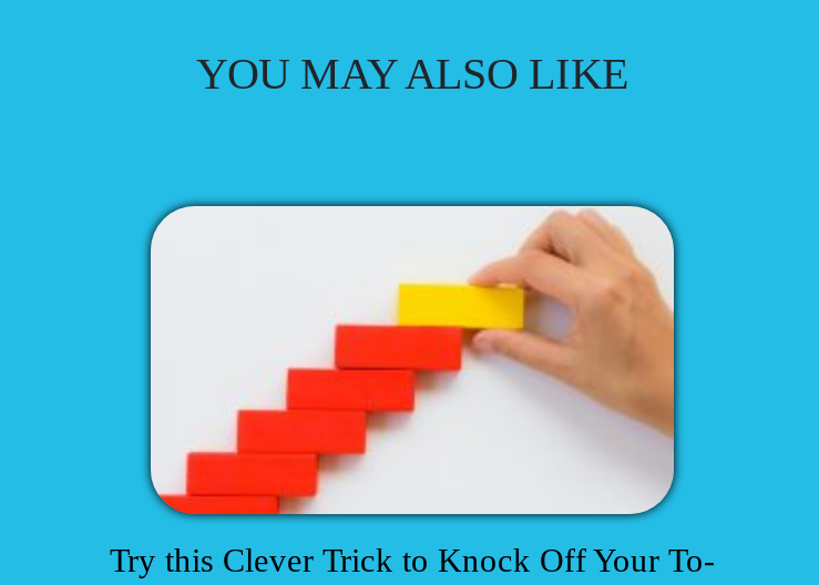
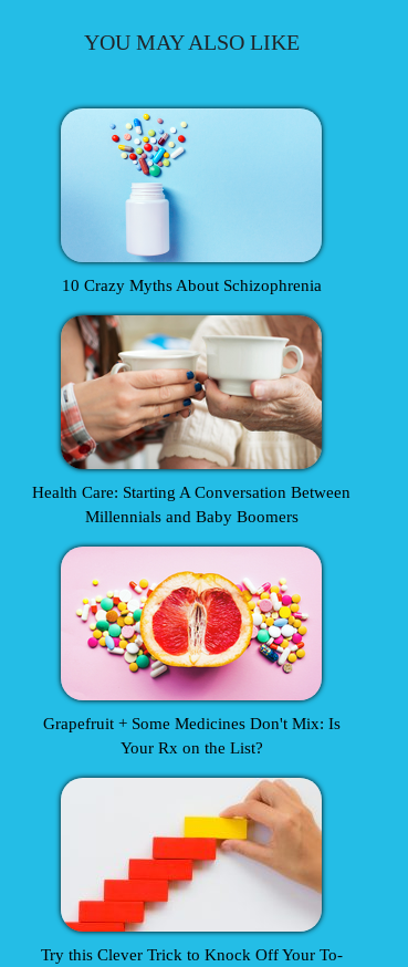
none -> [32,312,351,525] [image] | Health Care: Starting A Conversation Between | Millennials and Baby Boomers
none -> [43,543,340,756] [image] | Grapefruit + Some Medicines Don't Mix: Is | Your Rx on the List?
none -> [61,108,322,294] [image] | 10 Crazy Myths About Schizophrenia

